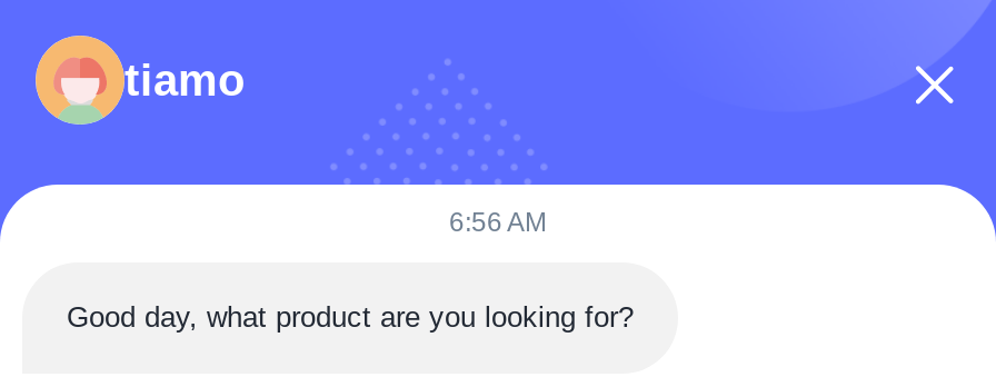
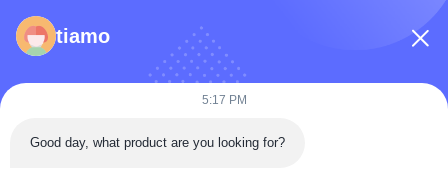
[449,207,547,238] 6:56 AM -> [201,93,246,107] 5:17 PM

